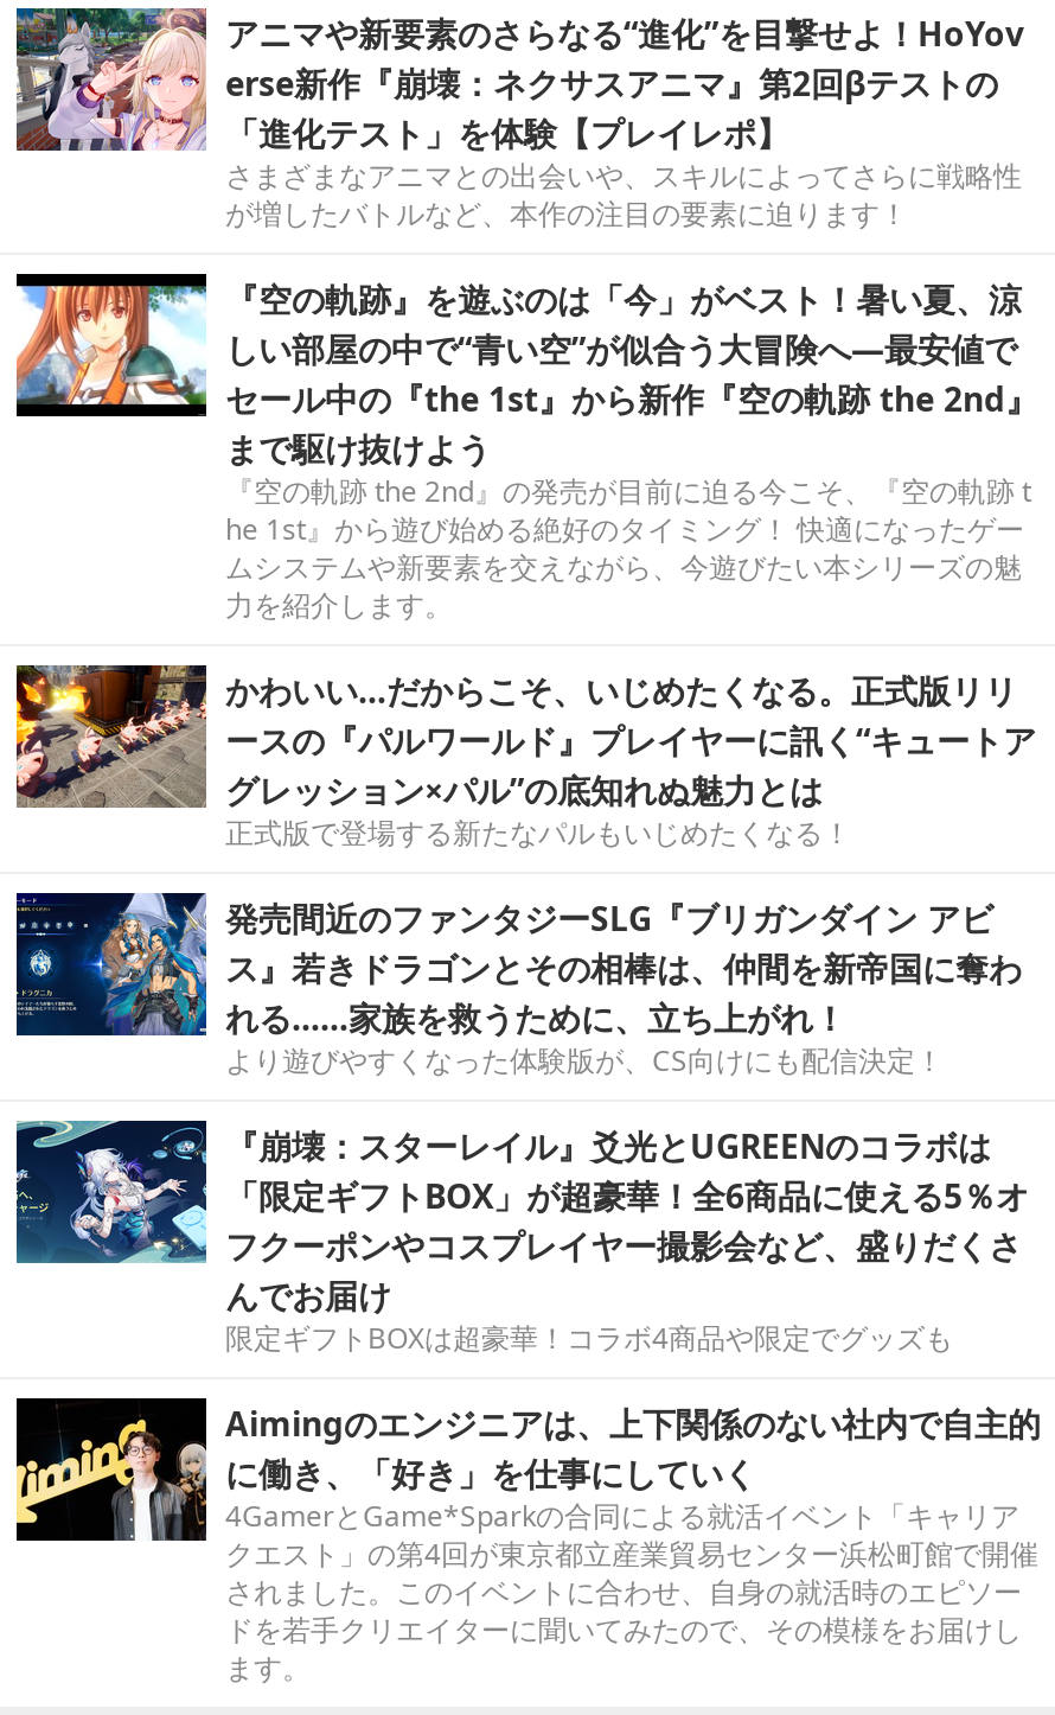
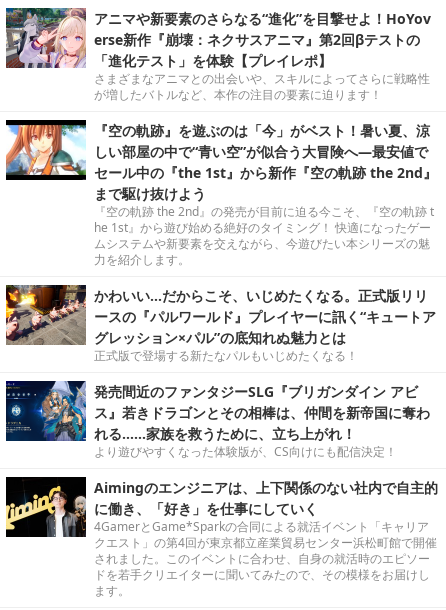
[14,1118,1029,1359] [image] | 『崩壊：スターレイル』爻光とUGREENのコラボは | 「限定ギフトBOX」が超豪華！全6商品に使える5％オ | フクーポンやコスプレイヤー撮影会など、盛りだくさ | んでお届け | 限定ギフトBOXは超豪華！コラボ4商品や限定でグッズも -> none

